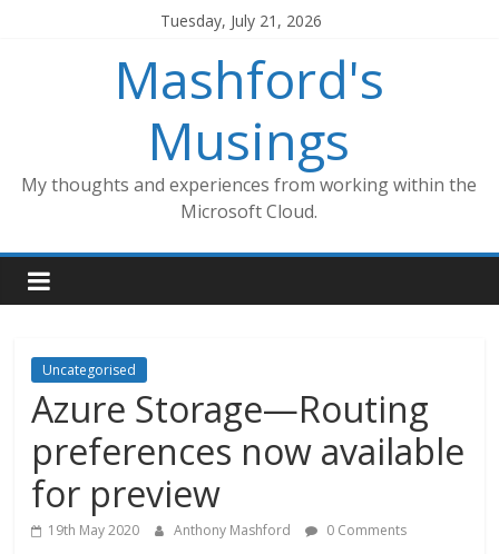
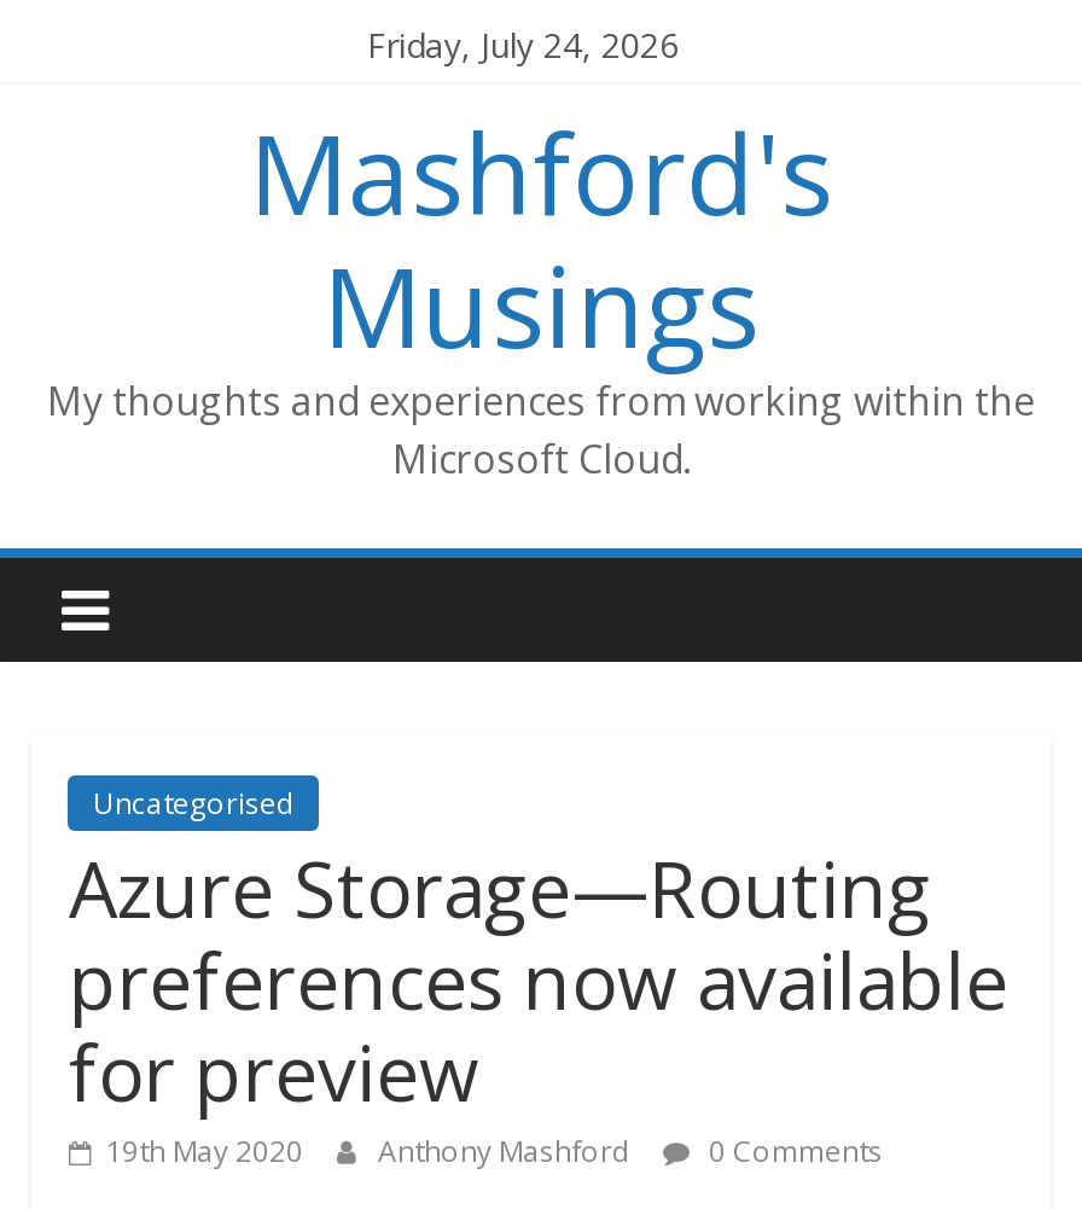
[160,10,322,31] Tuesday, July 21, 2026 -> [367,22,679,68] Friday, July 24, 2026

